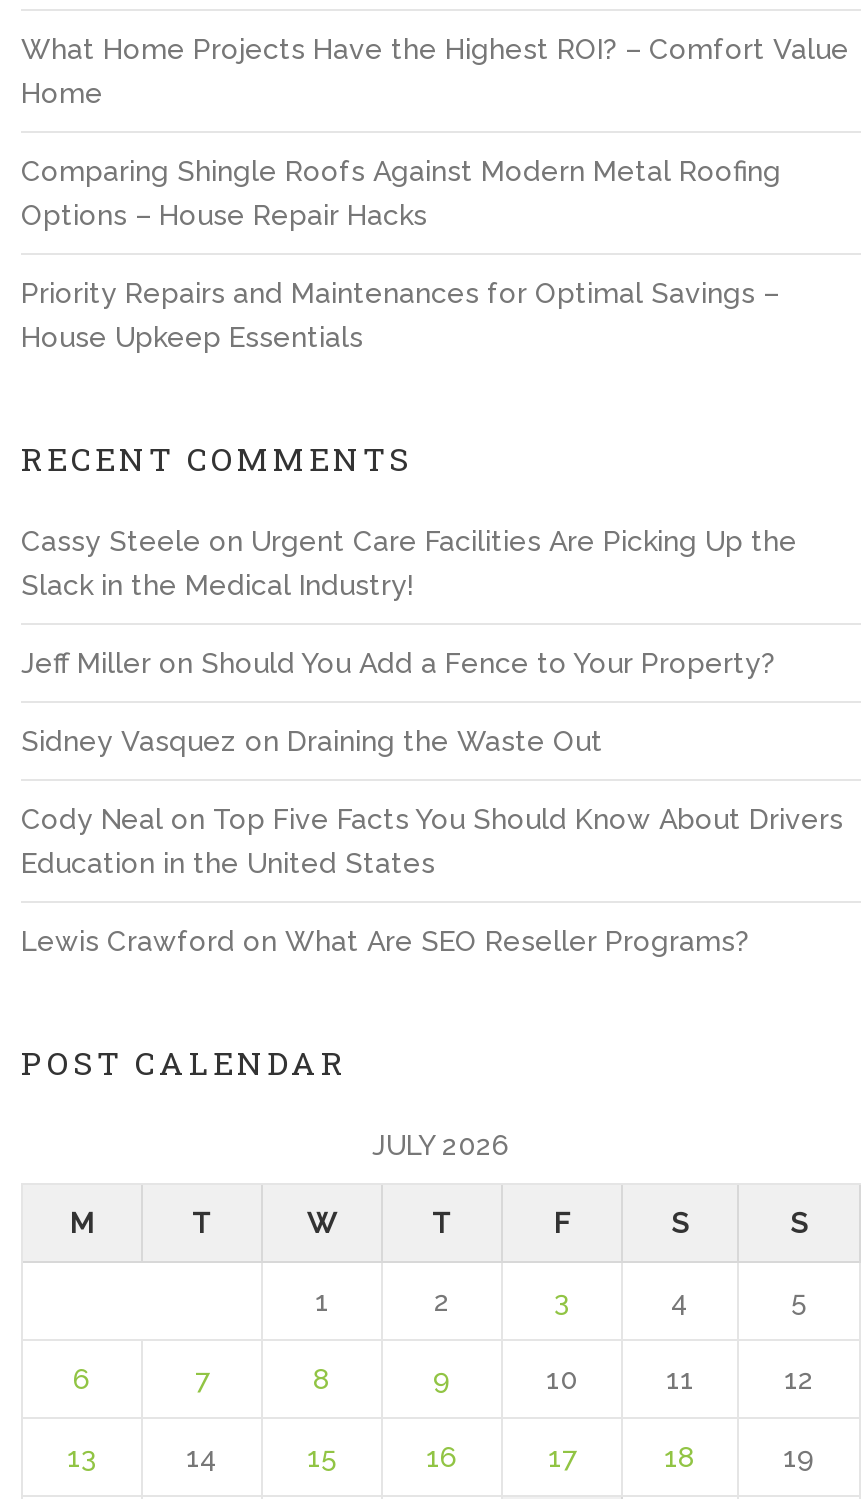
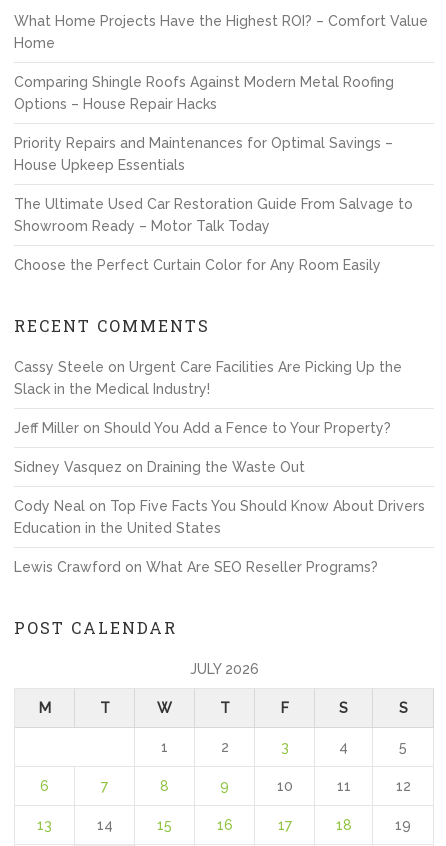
none -> [14,196,413,273] The Ultimate Used Car Restoration Guide From Salvage to | Showroom Ready – Motor Talk Today | Choose the Perfect Curtain Color for Any Room Easily

